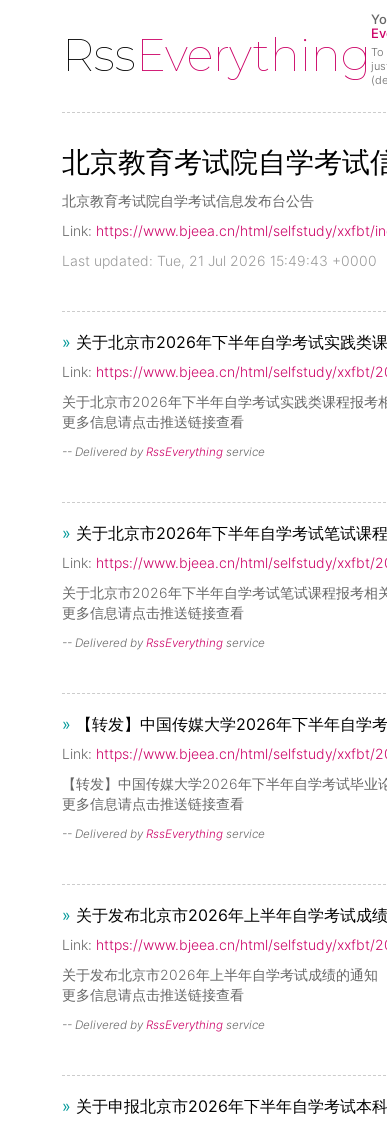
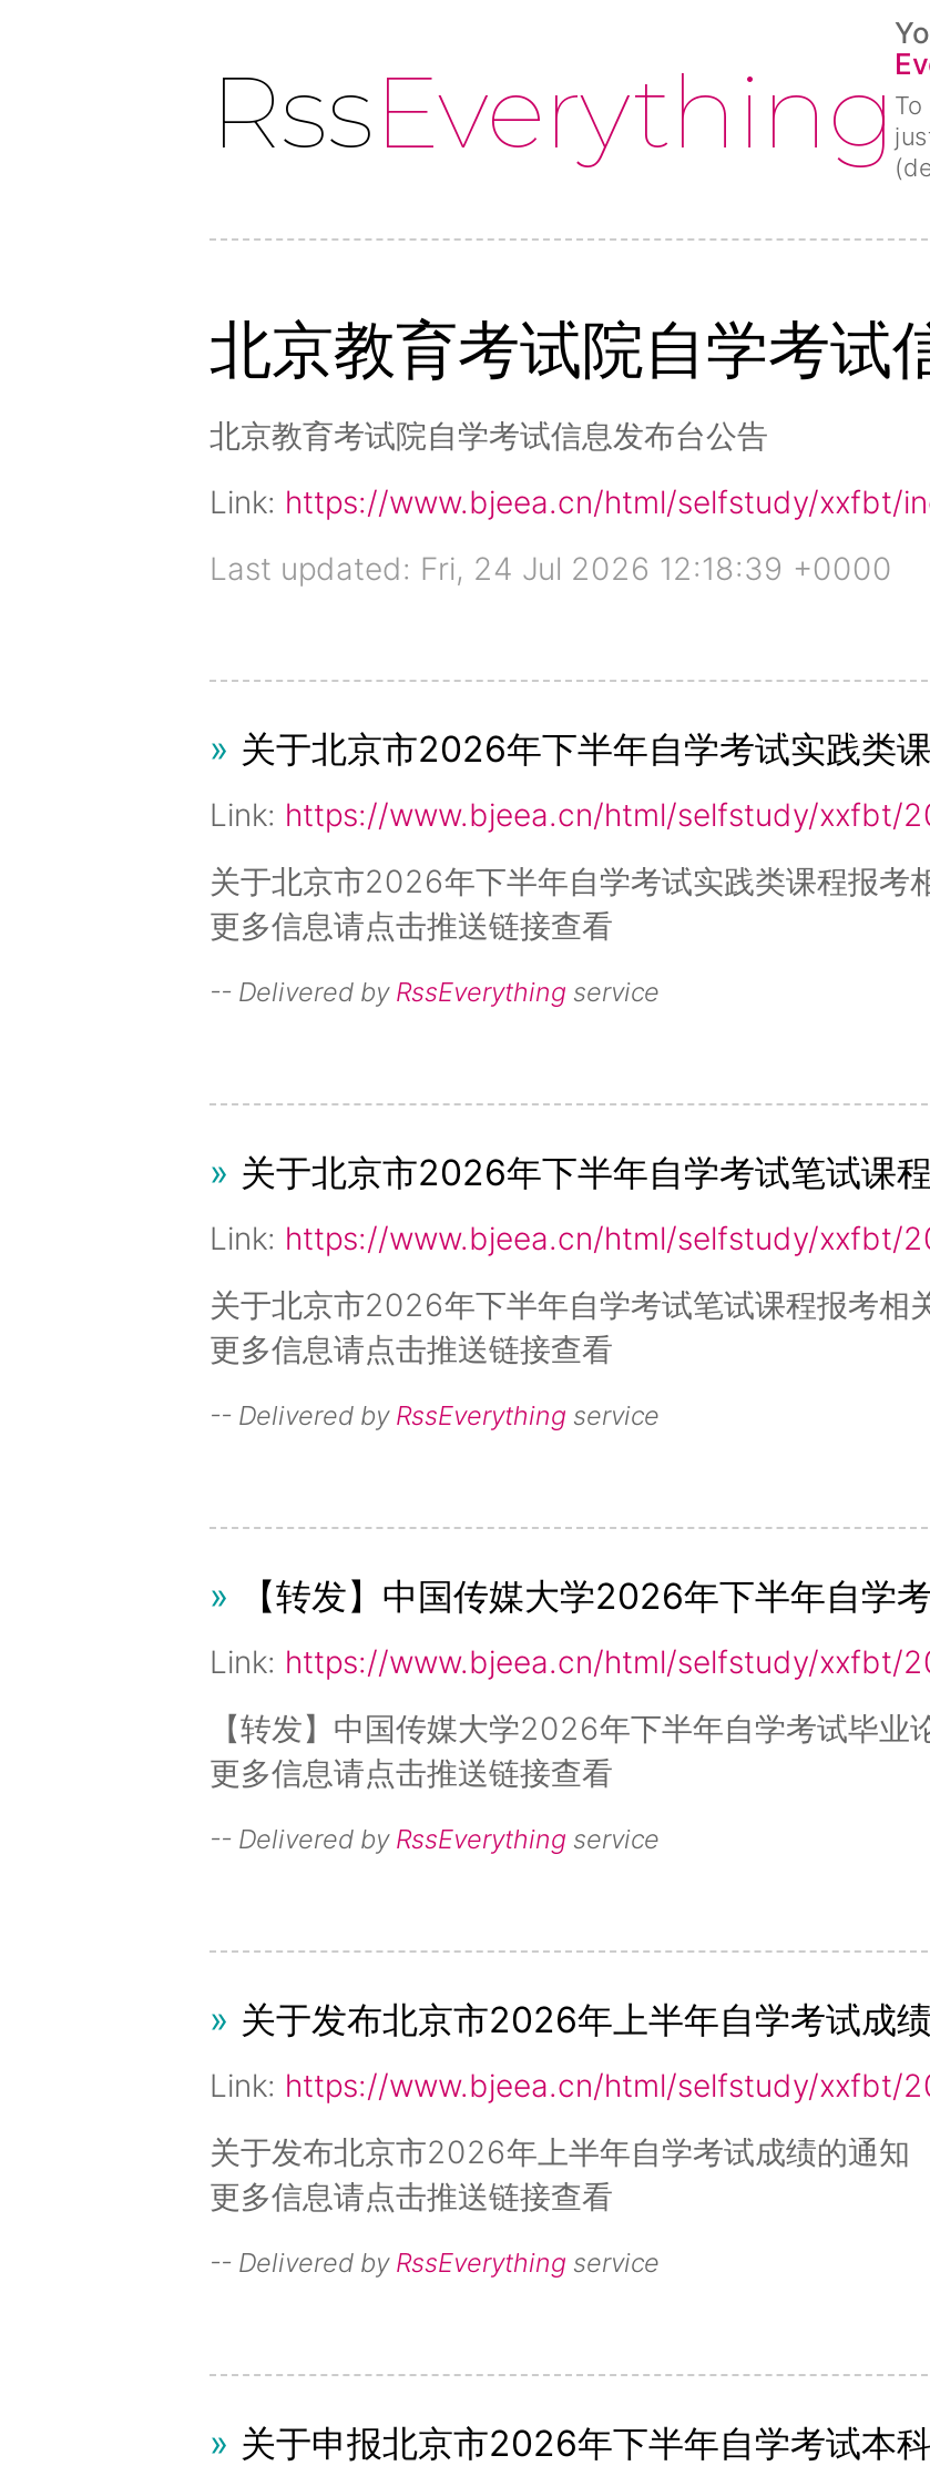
[62,252,377,269] Last updated: Tue, 21 Jul 2026 15:49:43 +0000 -> [209,549,892,587] Last updated: Fri, 24 Jul 2026 12:18:39 +0000

